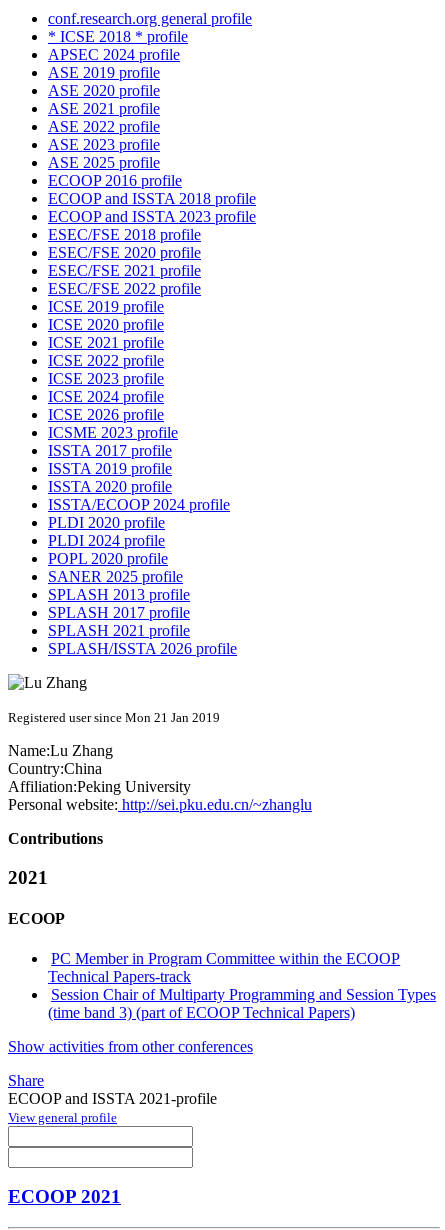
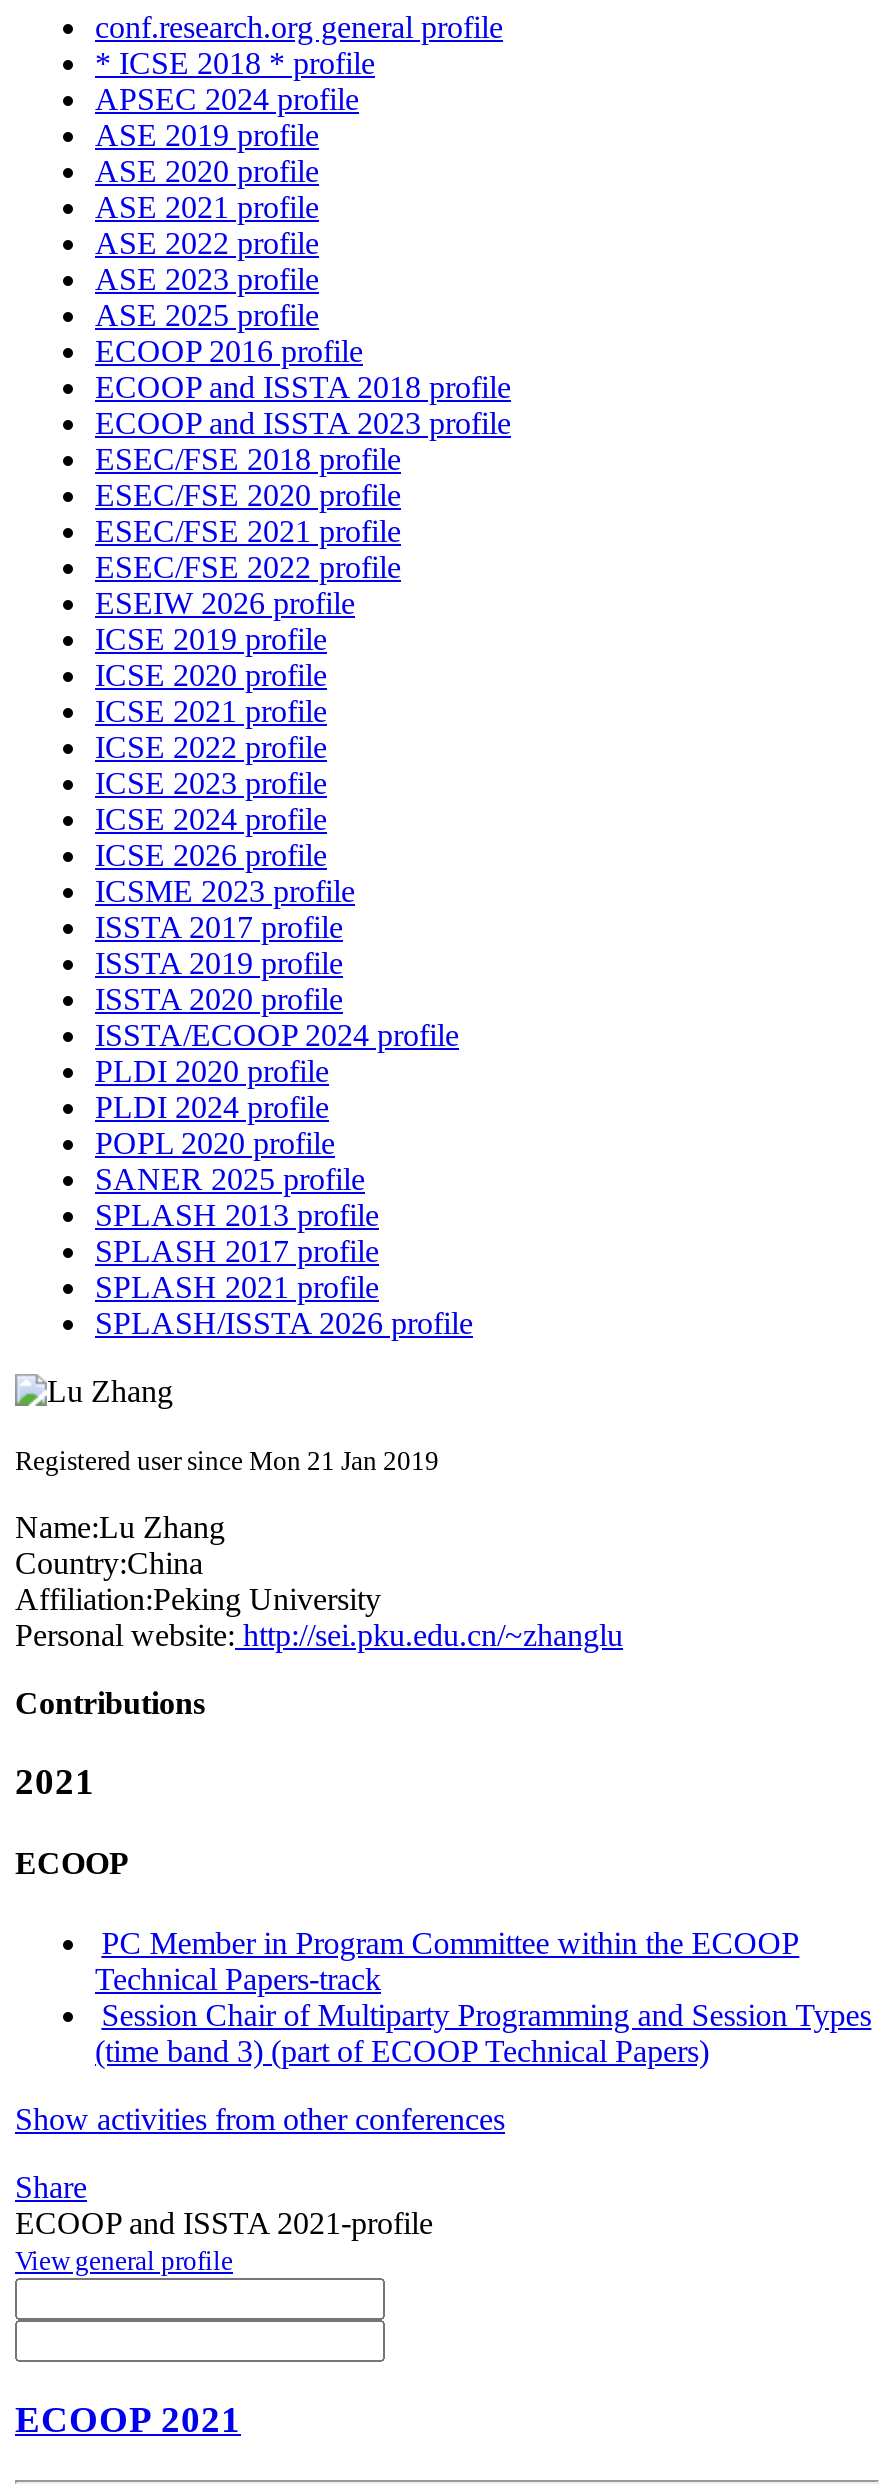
none -> [95,587,355,621] ESEIW 2026 profile

